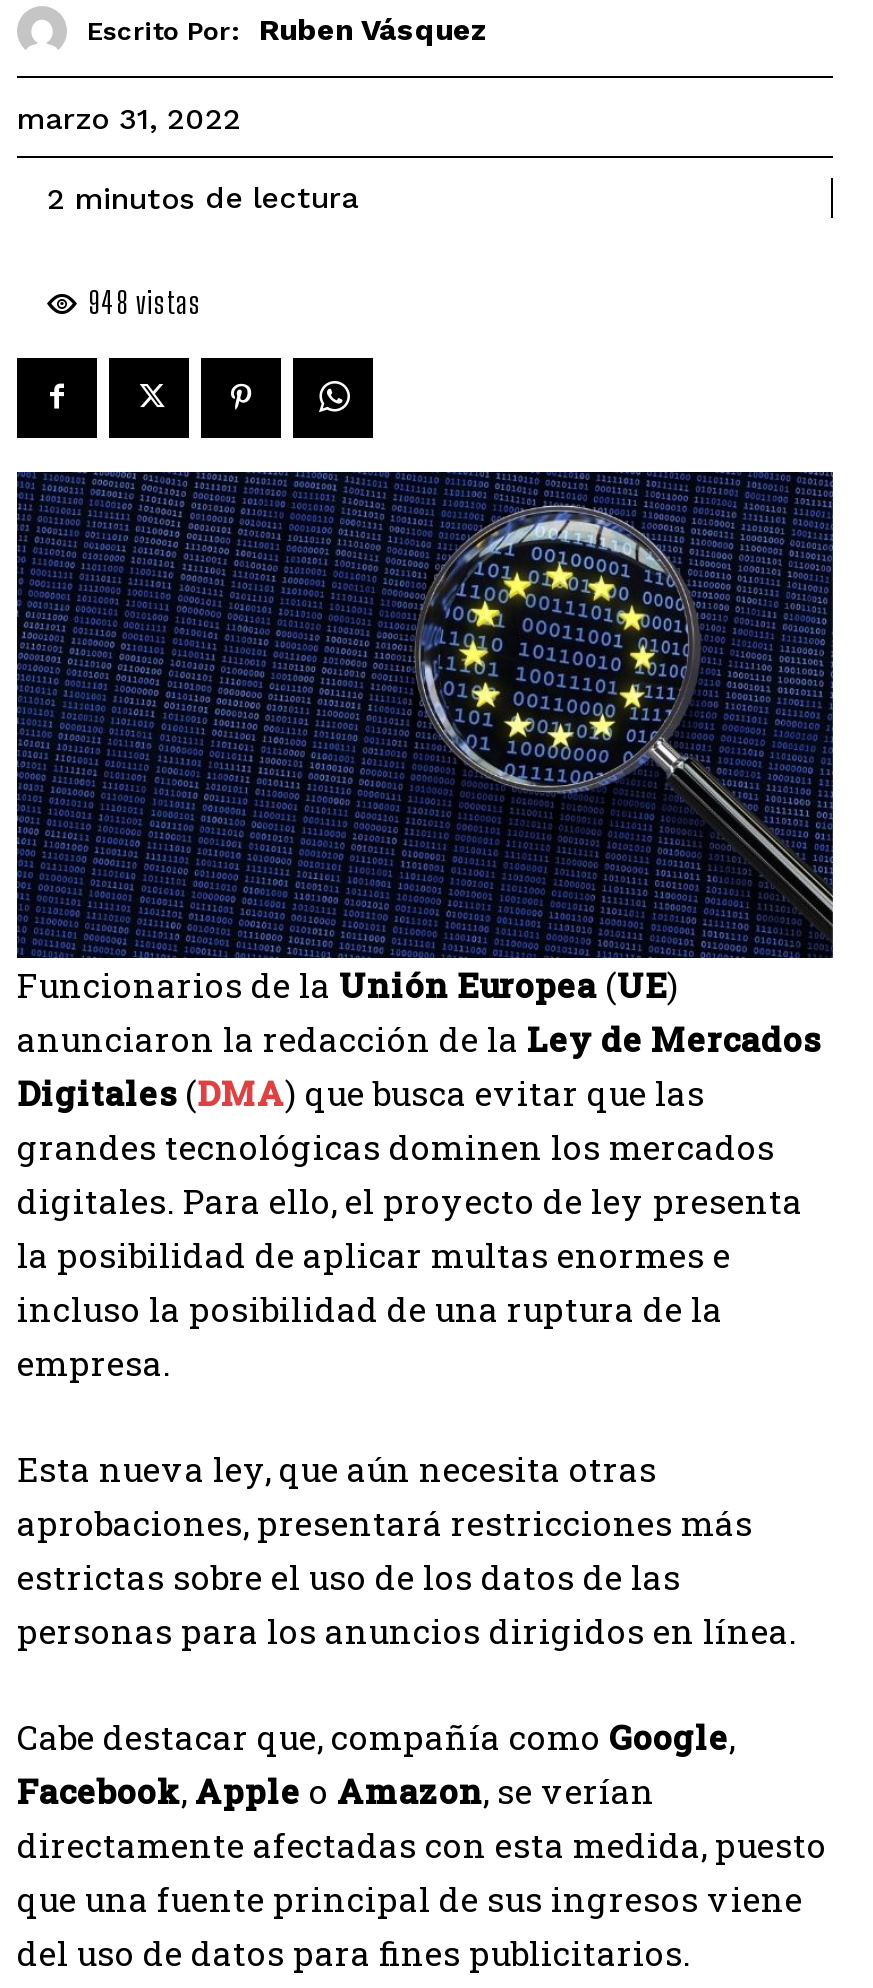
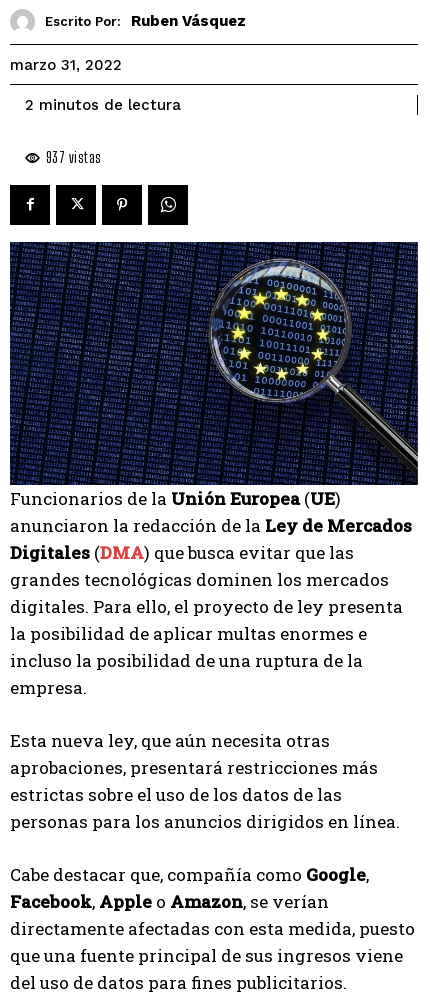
[88,284,202,320] 948 vistas -> [45,148,101,166] 937 vistas

